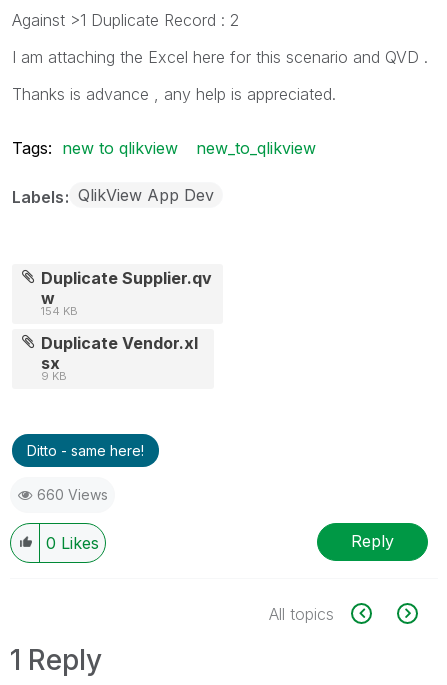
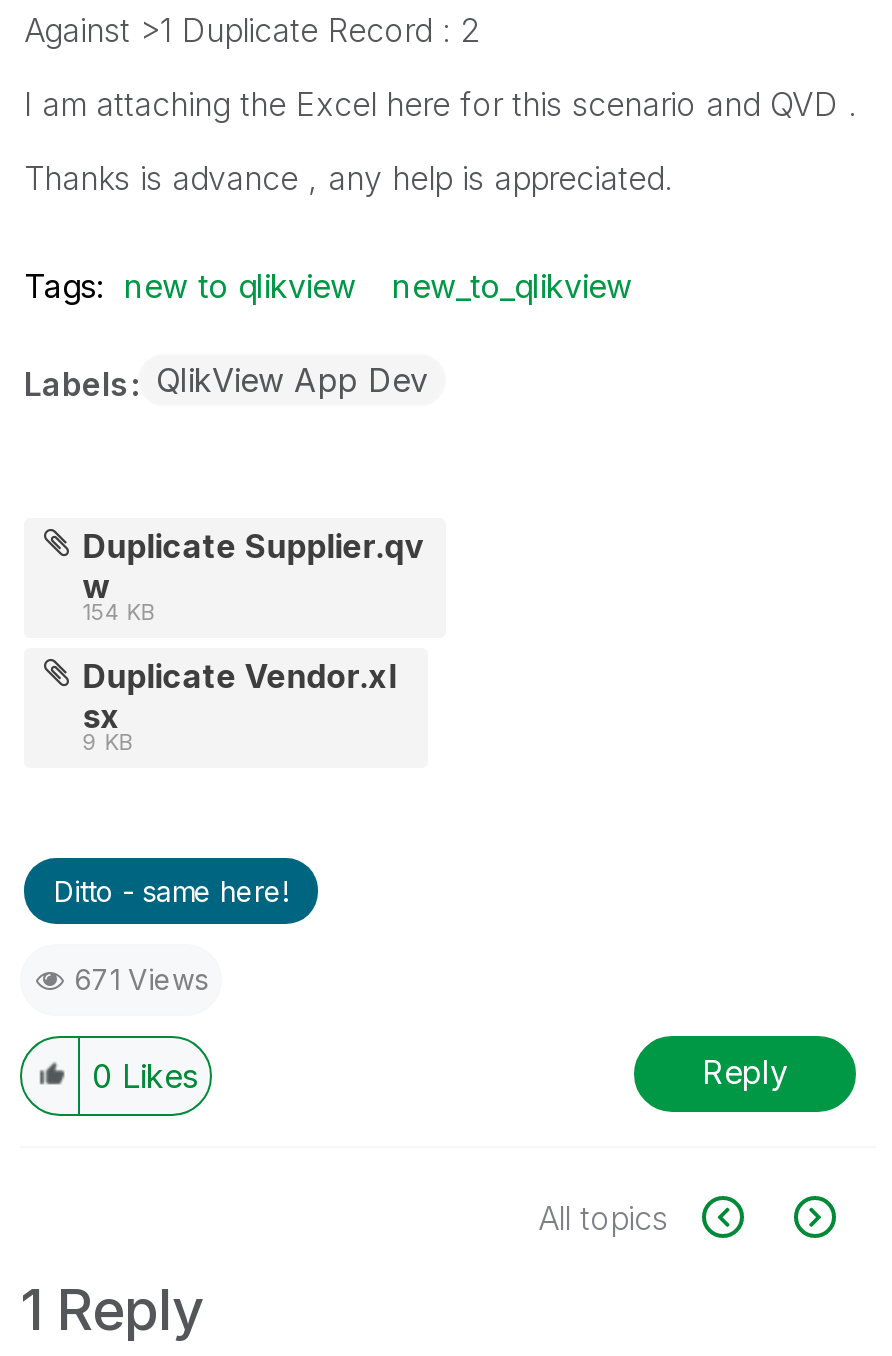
[37,485,108,502] 660 Views -> [74,961,208,995] 671 Views

